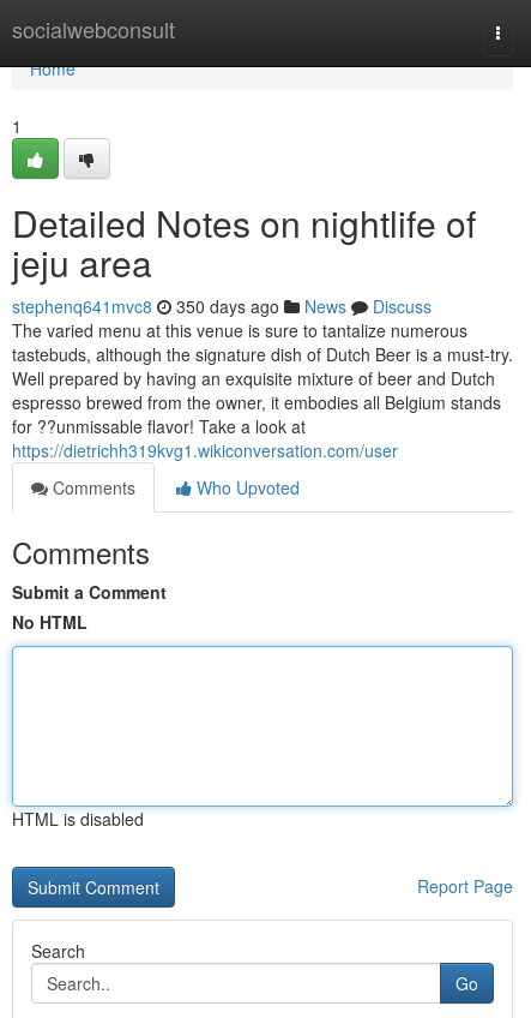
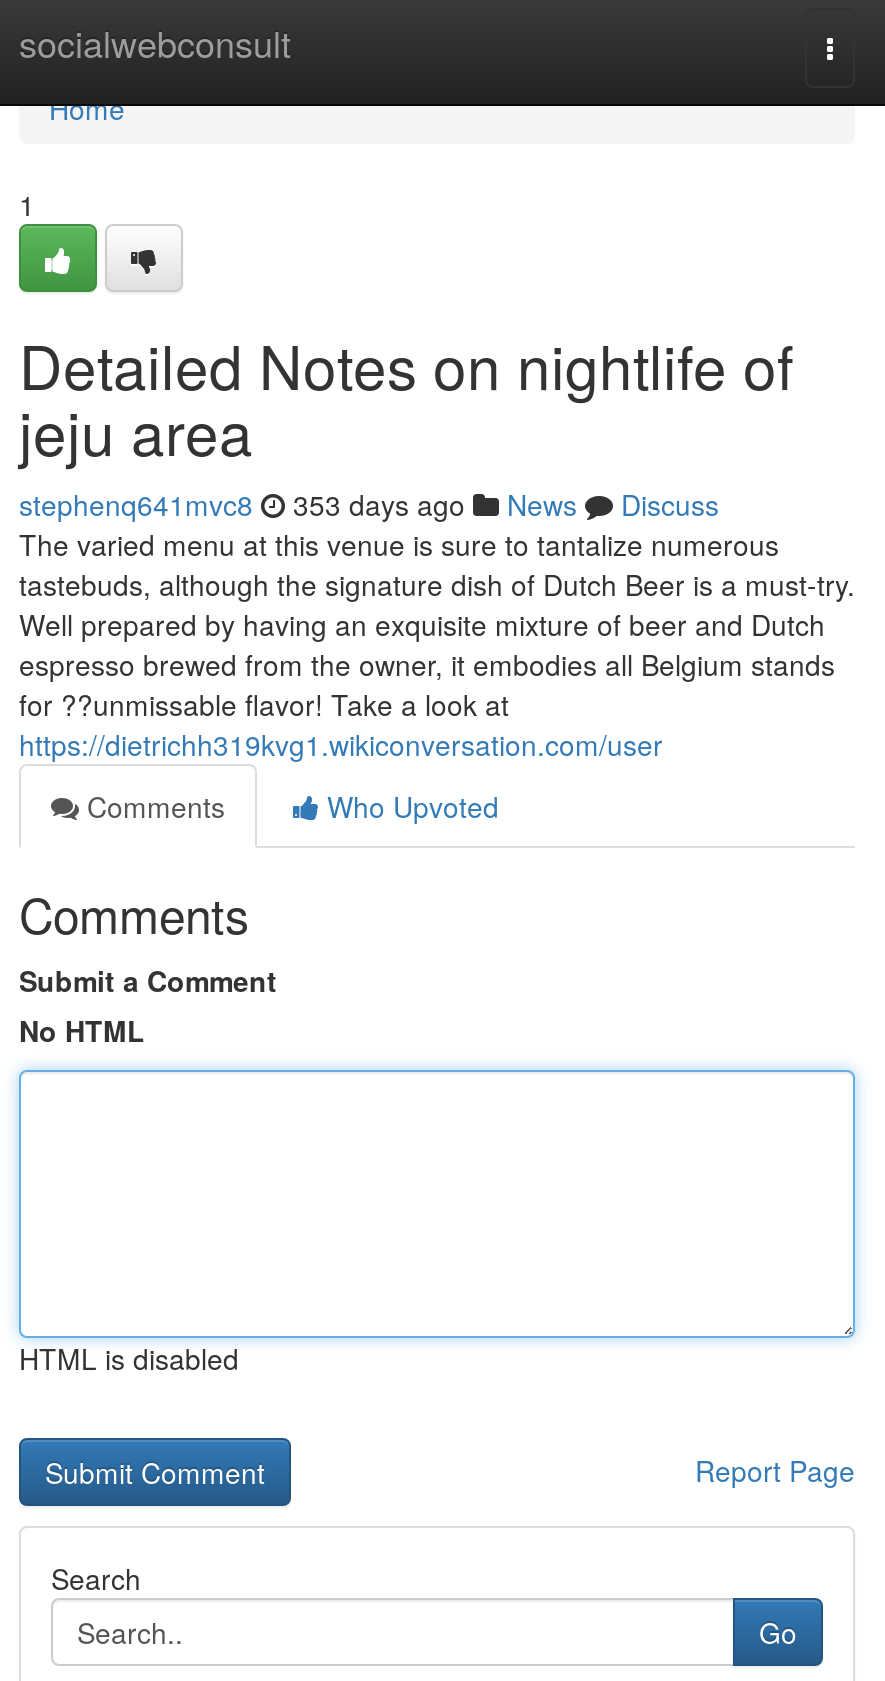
[12,294,432,318] stephenq641mvc8 350 days ago News Discuss -> [19,484,719,524] stephenq641mvc8 353 days ago News Discuss

